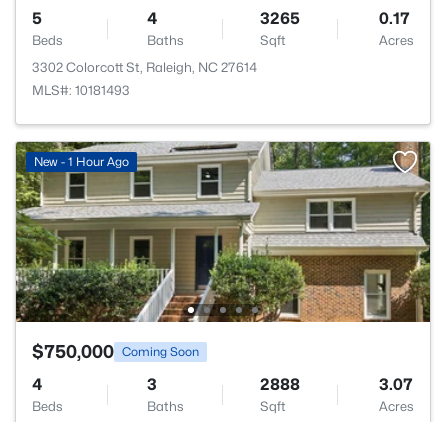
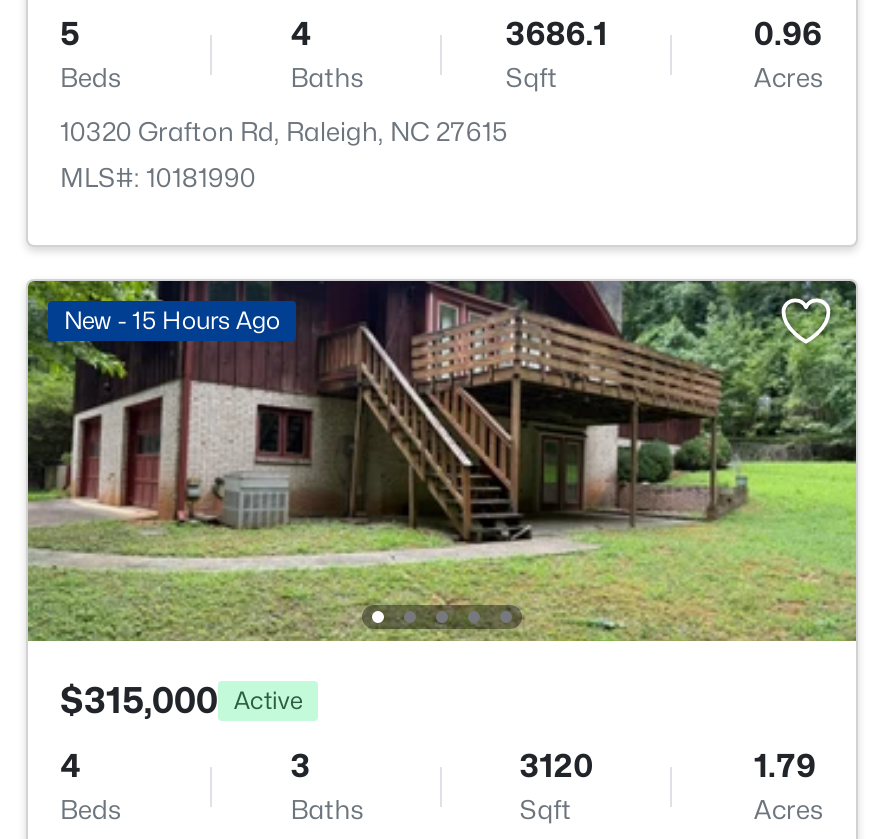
[260,9,300,28] 3265 -> [506,15,608,53] 3686.1
[379,9,410,28] 0.17 -> [754,15,822,53] 0.96
[32,59,257,98] 3302 Colorcott St, Raleigh, NC 27614 | MLS#: 10181493 -> [60,115,508,193] 10320 Grafton Rd, Raleigh, NC 27615 | MLS#: 10181990
[15,141,431,323] [image] | New - 1 Hour Ago -> [26,279,858,643] [image] | New - 15 Hours Ago
[32,341,199,362] $750,000 Coming Soon -> [60,679,302,721] $315,000 Active
[260,375,300,394] 2888 -> [520,747,594,785] 3120
[379,375,413,394] 3.07 -> [754,747,816,785] 1.79

